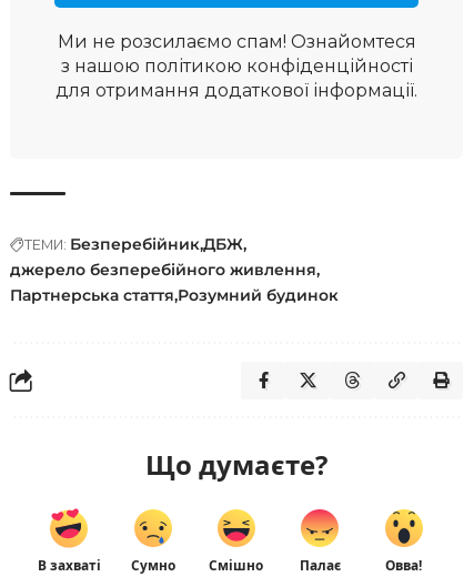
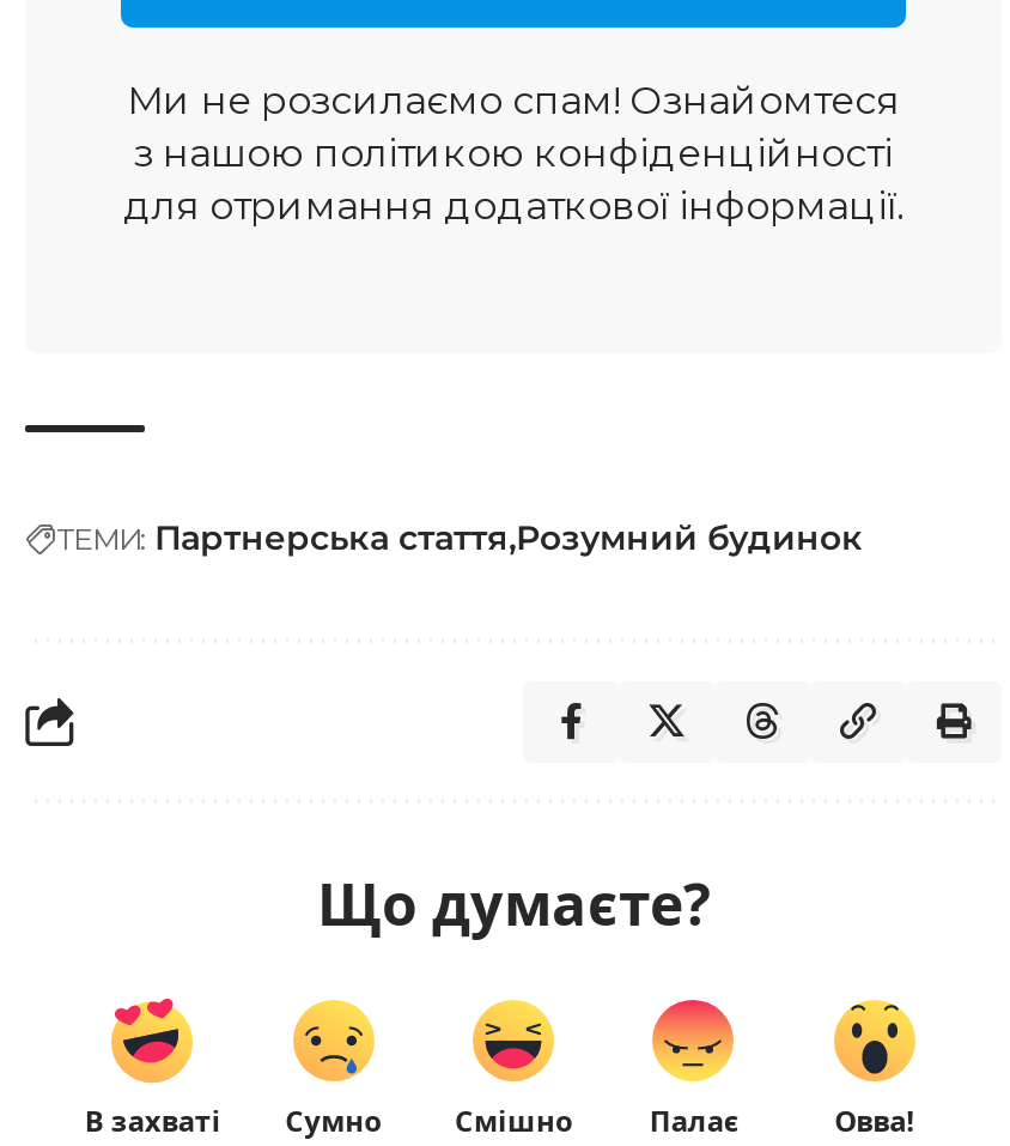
[10,234,339,305] ТЕМИ: Безперебійник ДБЖ | джерело безперебійного живлення | Партнерська стаття Розумний будинок -> [56,516,863,559] ТЕМИ: Партнерська стаття Розумний будинок

